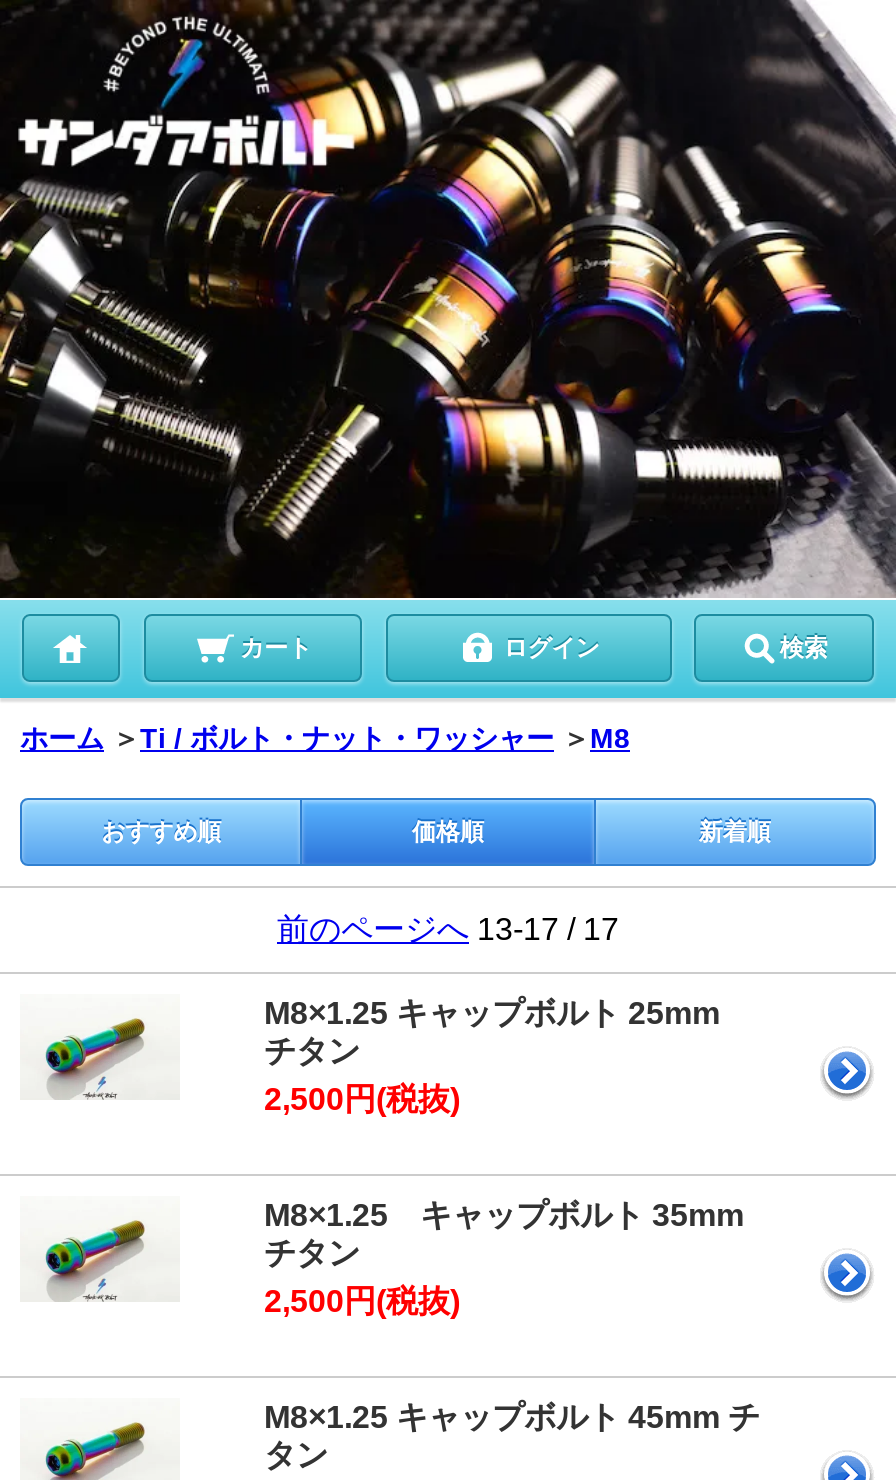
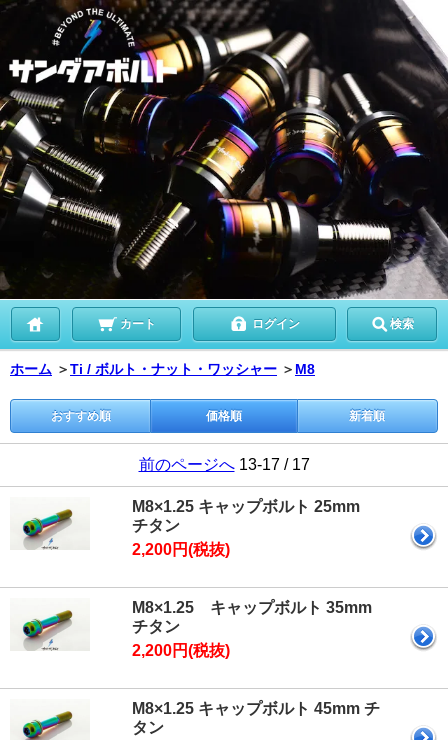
[264,1082,460,1116] 2,500円(税抜) -> [132,541,230,558] 2,200円(税抜)
[264,1284,460,1318] 2,500円(税抜) -> [132,642,230,659] 2,200円(税抜)

